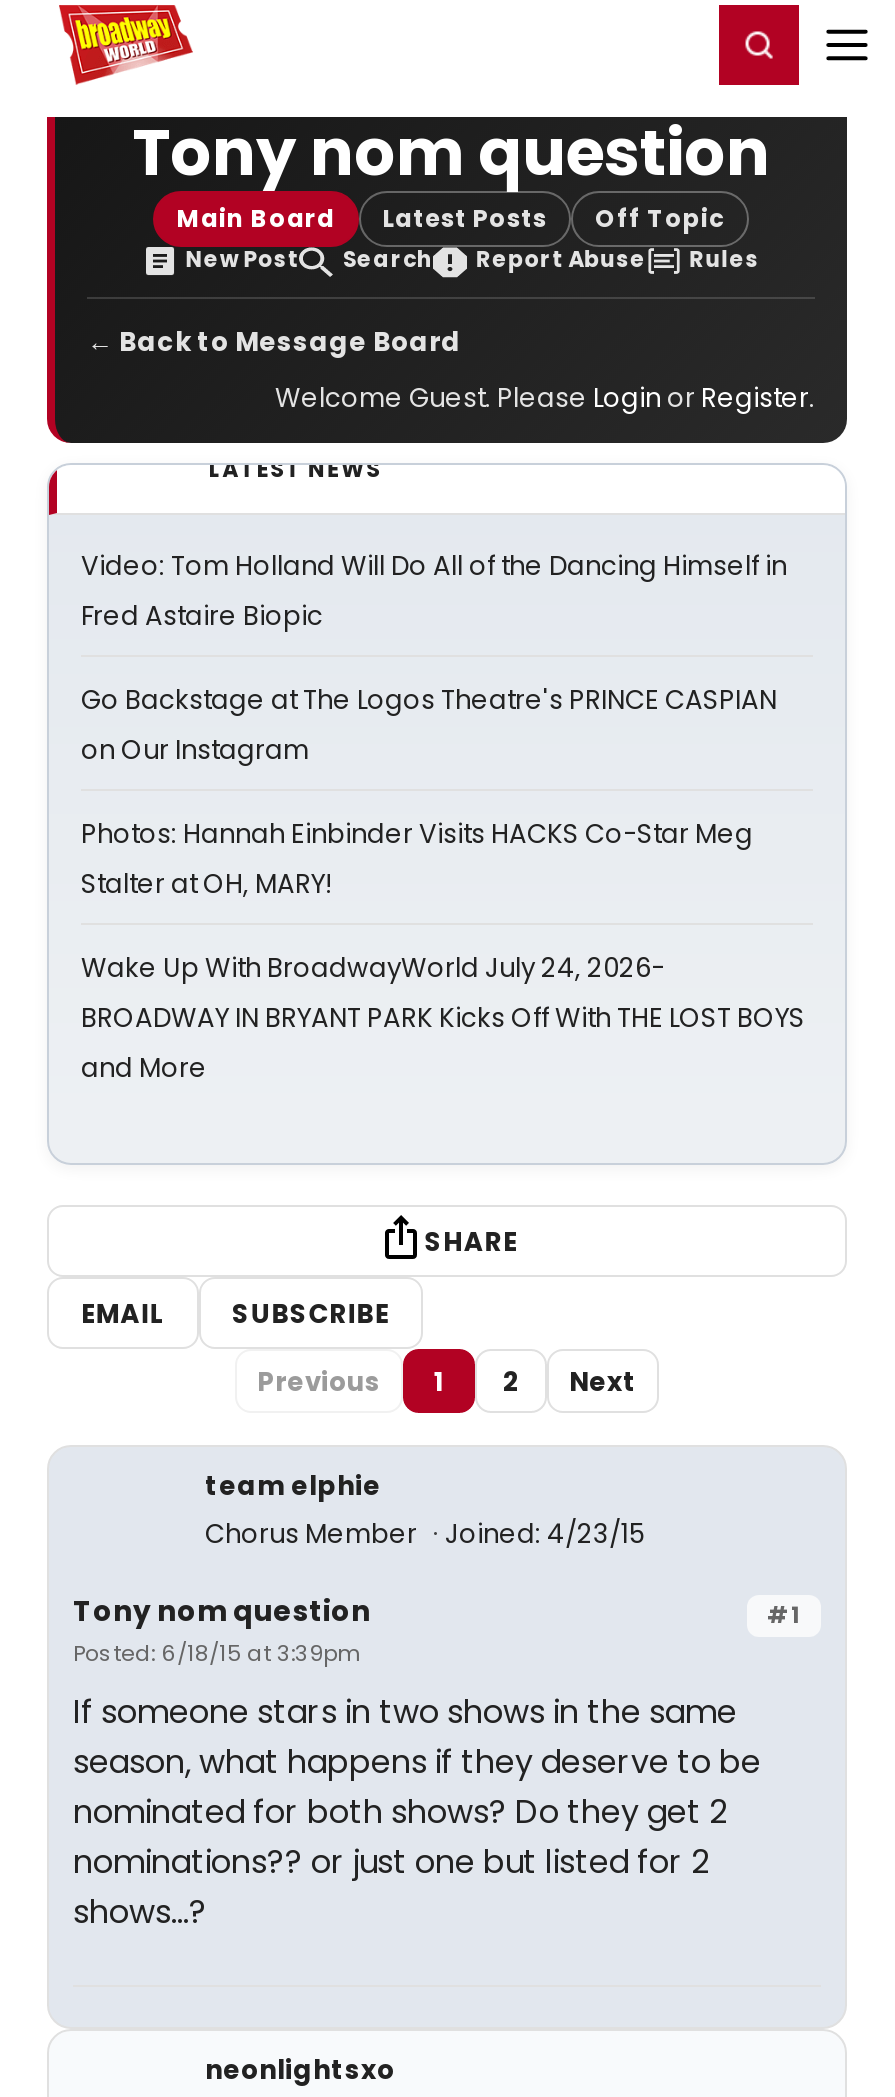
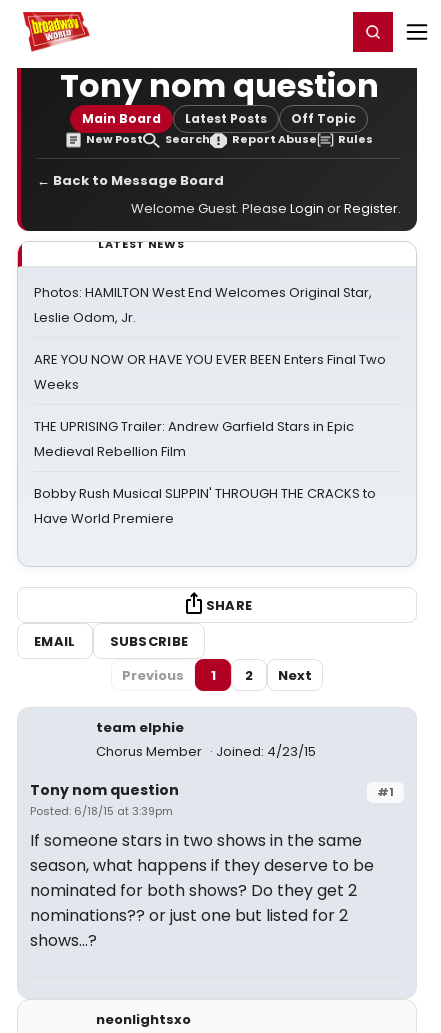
[81,547,787,635] Video: Tom Holland Will Do All of the Dancing Himself in | Fred Astaire Biopic -> [34,283,372,327] Photos: HAMILTON West End Welcomes Original Star, | Leslie Odom, Jr.
[81,681,777,769] Go Backstage at The Logos Theatre's PRINCE CASPIAN | on Our Instagram -> [34,350,386,394] ARE YOU NOW OR HAVE YOU EVER BEEN Enters Final Two | Weeks
[81,815,753,903] Photos: Hannah Einbinder Visits HACKS Co-Star Meg | Stalter at OH, MARY! -> [34,417,354,461] THE UPRISING Trailer: Andrew Garfield Stars in Epic | Medieval Rebellion Film
[81,949,805,1087] Wake Up With BroadwayWorld July 24, 2026- | BROADWAY IN BRYANT PARK Kicks Off With THE LOST BOYS | and More -> [34,484,376,528] Bobby Rush Musical SLIPPIN' THROUGH THE CRACKS to | Have World Premiere

